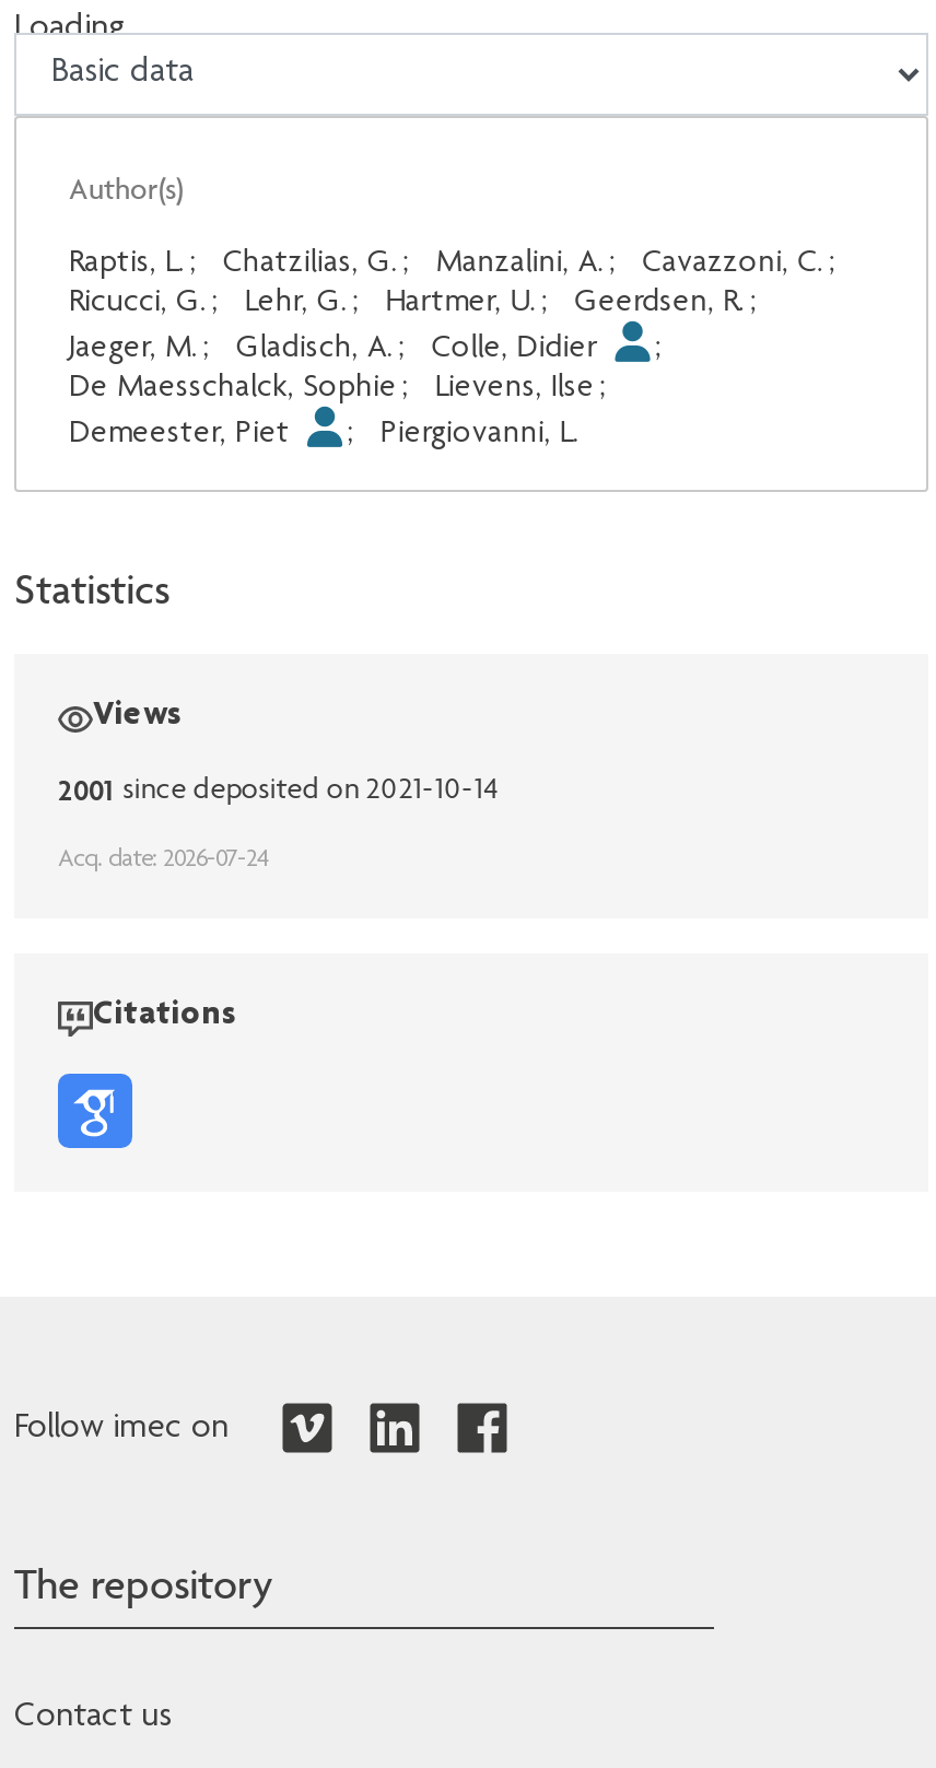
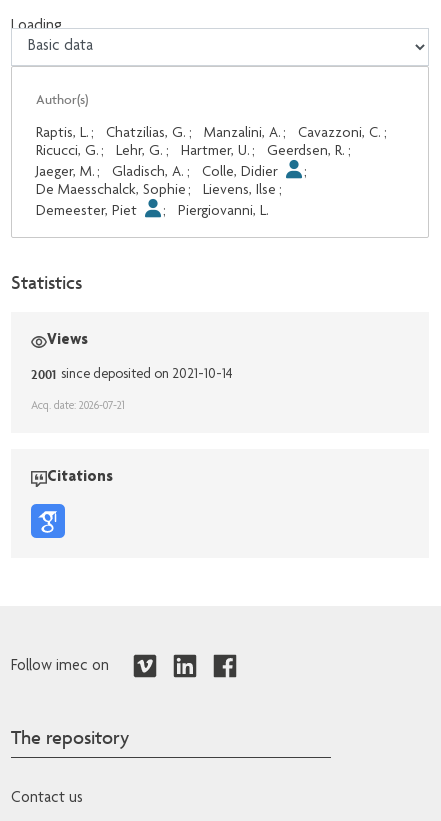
[58,846,268,873] Acq. date: 2026-07-24 -> [31,400,125,412] Acq. date: 2026-07-21

